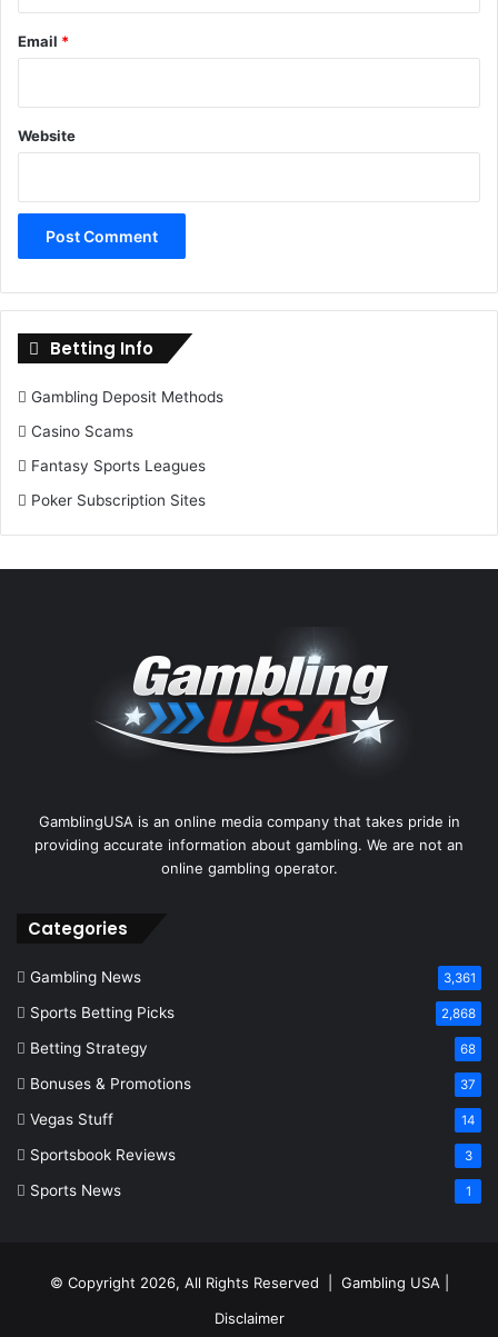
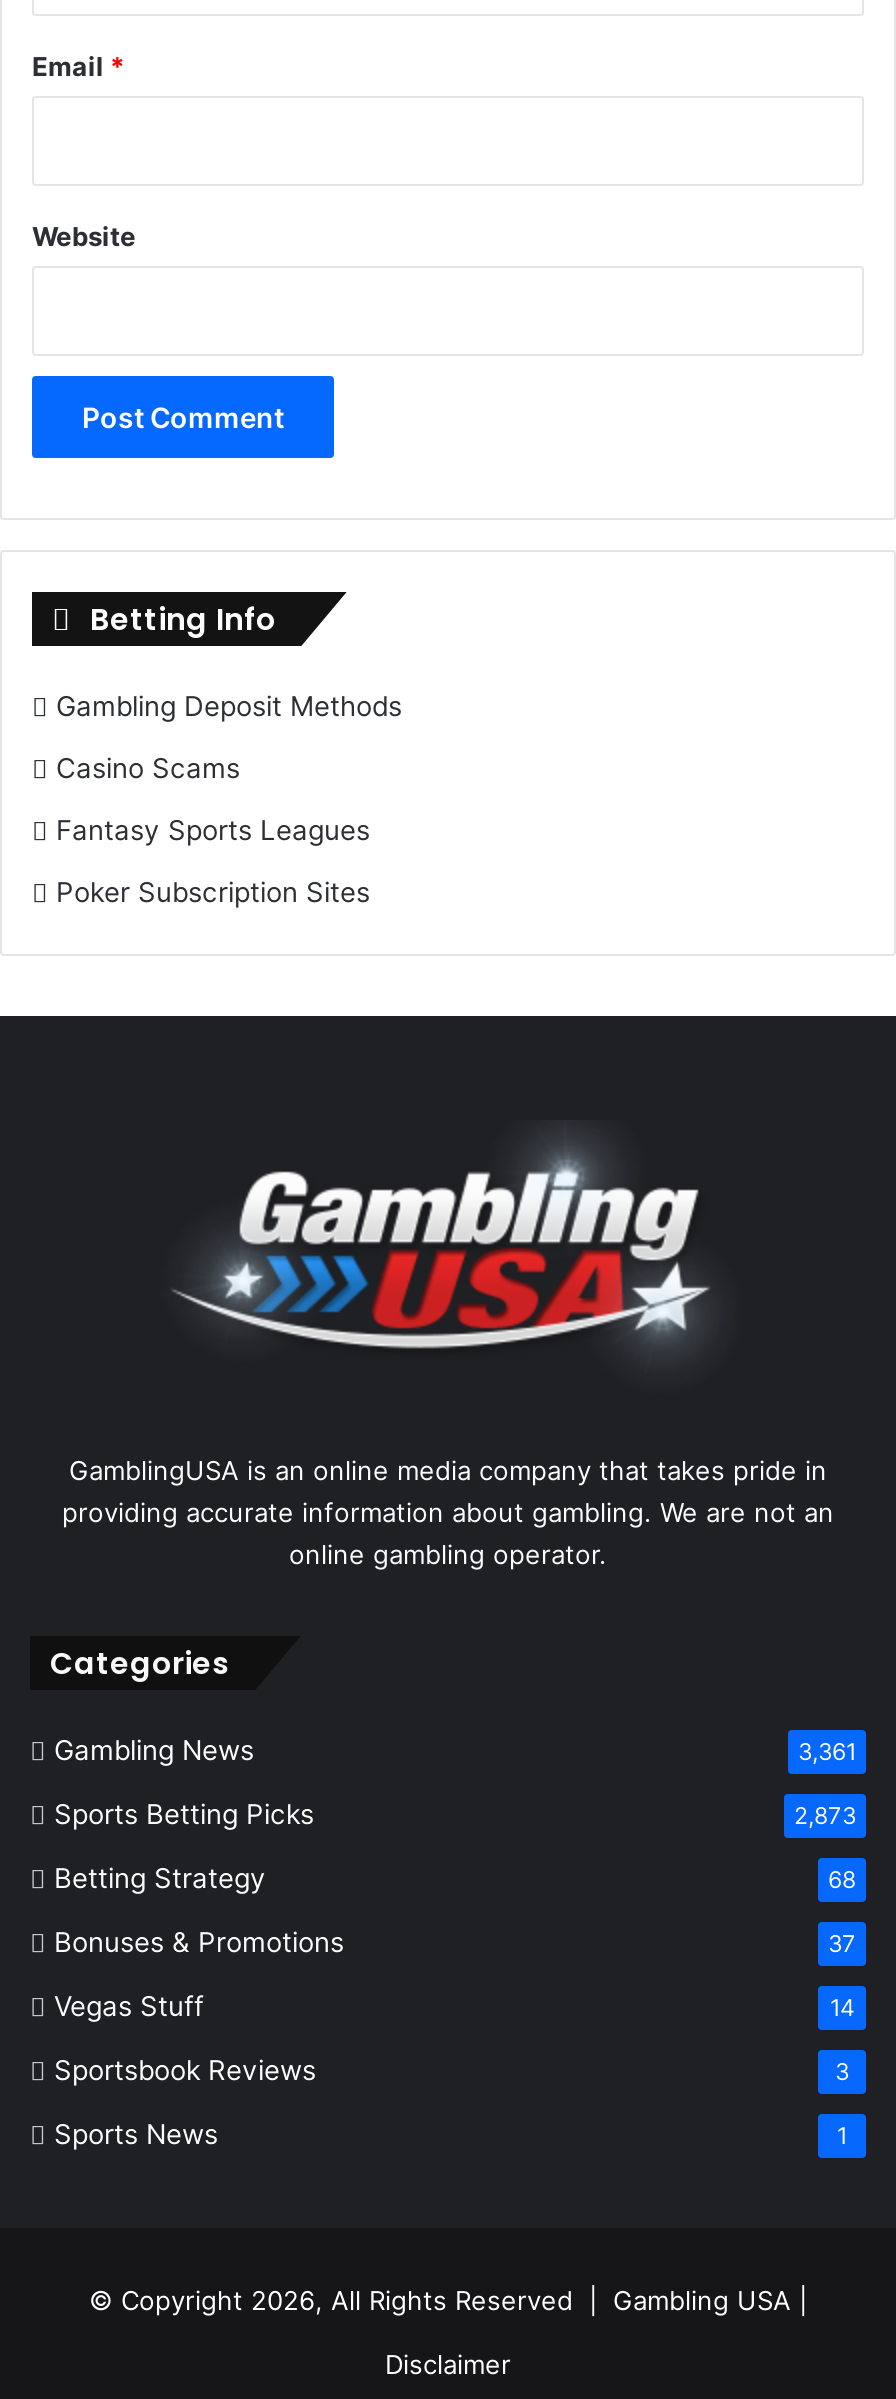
[441,1005,476,1021] 2,868 -> [794,1801,856,1829] 2,873

